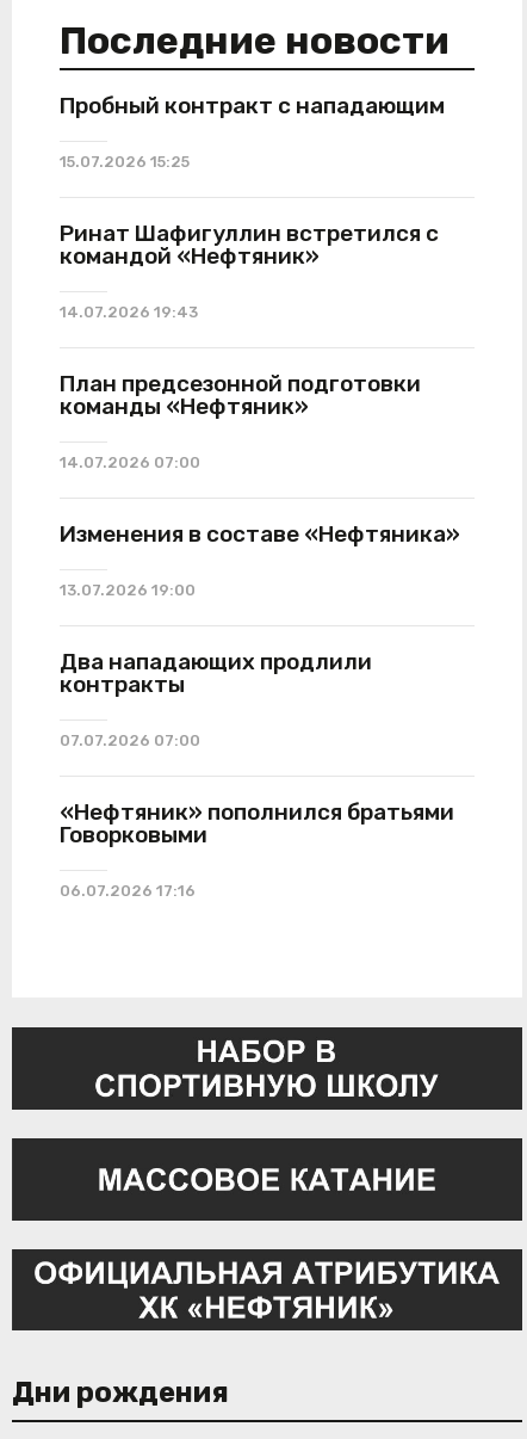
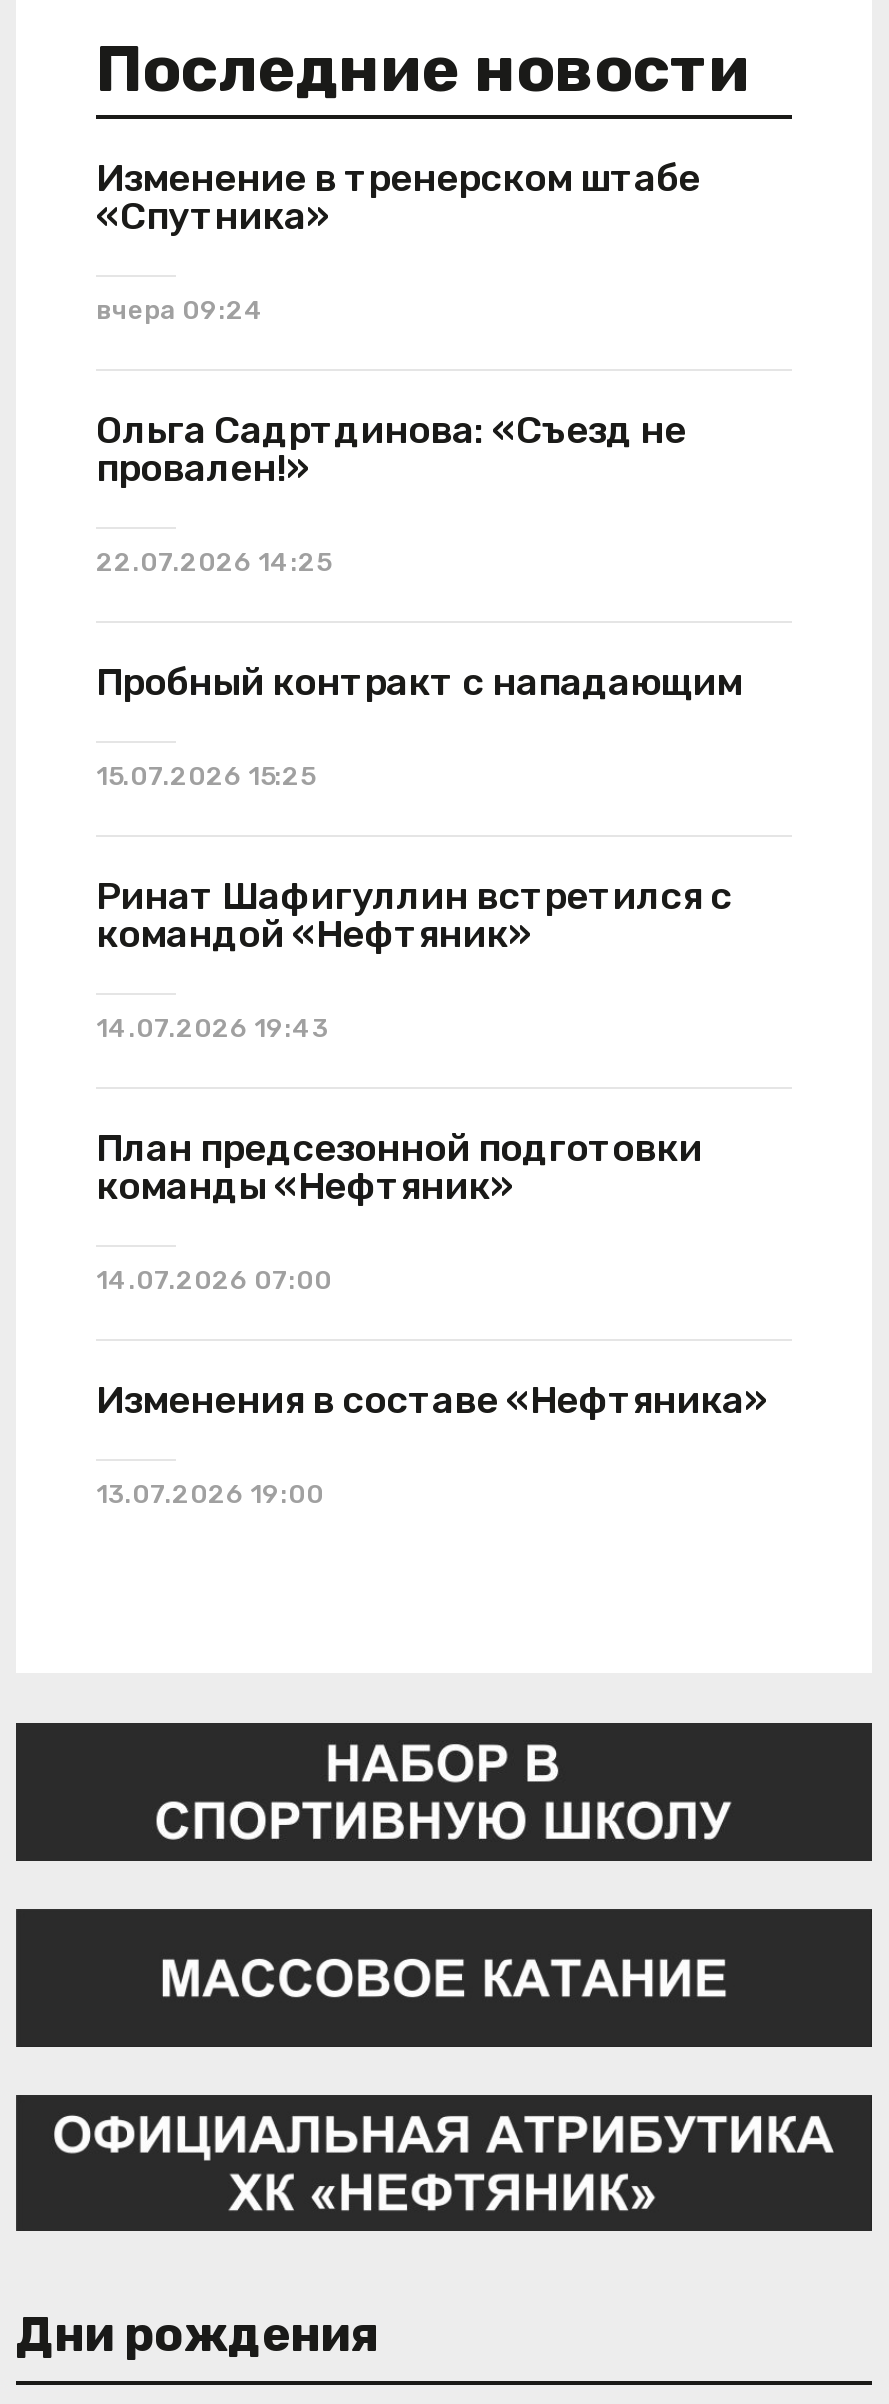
none -> [96,156,700,578] Изменение в тренерском штабе | «Спутника» | вчера 09:24 | Ольга Садртдинова: «Съезд не | провален!» | 22.07.2026 14:25
moved [60,92,460,599] -> [96,660,768,1510]: Пробный контракт с нападающим | 15.07.2026 15:25 | Ринат Шафигуллин встретился с | ... | Изменения в составе «Нефтяника» | 13.07.2026 19:00
[60,648,454,900] Два нападающих продлили | контракты | 07.07.2026 07:00 | «Нефтяник» пополнился братьями | Говорковыми | 06.07.2026 17:16 -> none

